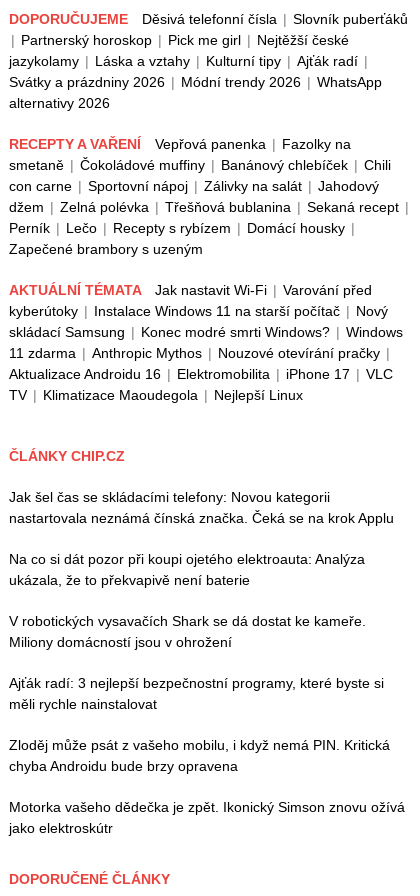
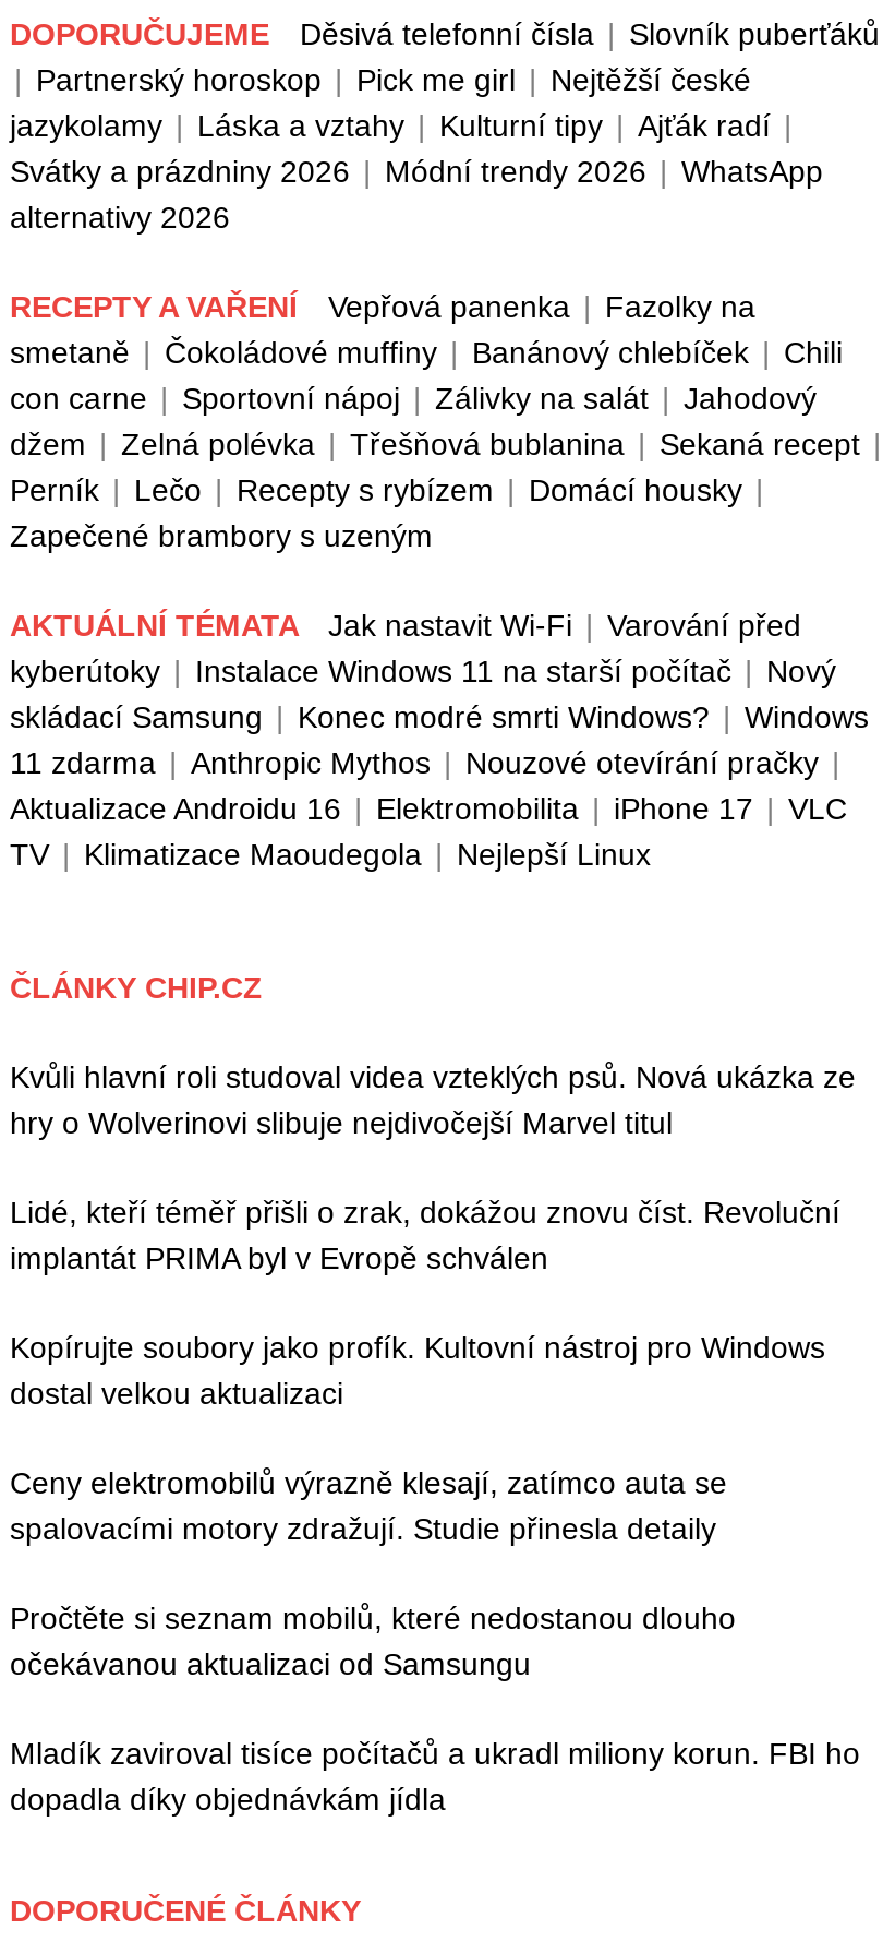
[9,489,394,526] Jak šel čas se skládacími telefony: Novou kategorii | nastartovala neznámá čínská značka. Čeká se na krok Applu -> [10,1059,856,1140] Kvůli hlavní roli studoval videa vzteklých psů. Nová ukázka ze | hry o Wolverinovi slibuje nejdivočejší Marvel titul
[9,551,365,588] Na co si dát pozor při koupi ojetého elektroauta: Analýza | ukázala, že to překvapivě není baterie -> [10,1195,840,1275] Lidé, kteří téměř přišli o zrak, dokážou znovu číst. Revoluční | implantát PRIMA byl v Evropě schválen
[9,613,366,650] V robotických vysavačích Shark se dá dostat ke kameře. | Miliony domácností jsou v ohrožení -> [10,1330,825,1411] Kopírujte soubory jako profík. Kultovní nástroj pro Windows | dostal velkou aktualizaci
[9,675,384,712] Ajťák radí: 3 nejlepší bezpečnostní programy, které byste si | měli rychle nainstalovat -> [10,1465,727,1546] Ceny elektromobilů výrazně klesají, zatímco auta se | spalovacími motory zdražují. Studie přinesla detaily
[9,737,390,774] Zloděj může psát z vašeho mobilu, i když nemá PIN. Kritická | chyba Androidu bude brzy opravena -> [10,1601,736,1681] Pročtěte si seznam mobilů, které nedostanou dlouho | očekávanou aktualizaci od Samsungu
[9,799,405,836] Motorka vašeho dědečka je zpět. Ikonický Simson znovu ožívá | jako elektroskútr -> [10,1736,860,1817] Mladík zaviroval tisíce počítačů a ukradl miliony korun. FBI ho | dopadla díky objednávkám jídla

